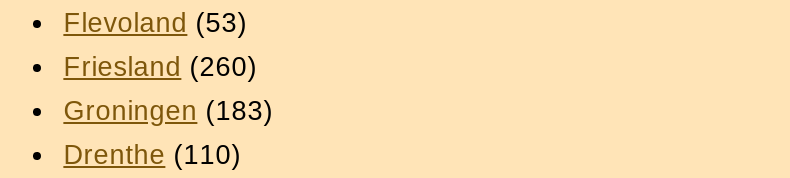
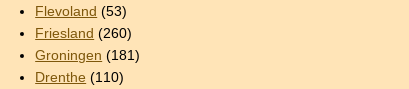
[63,95,273,125] Groningen (183) -> [35,48,140,63] Groningen (181)

